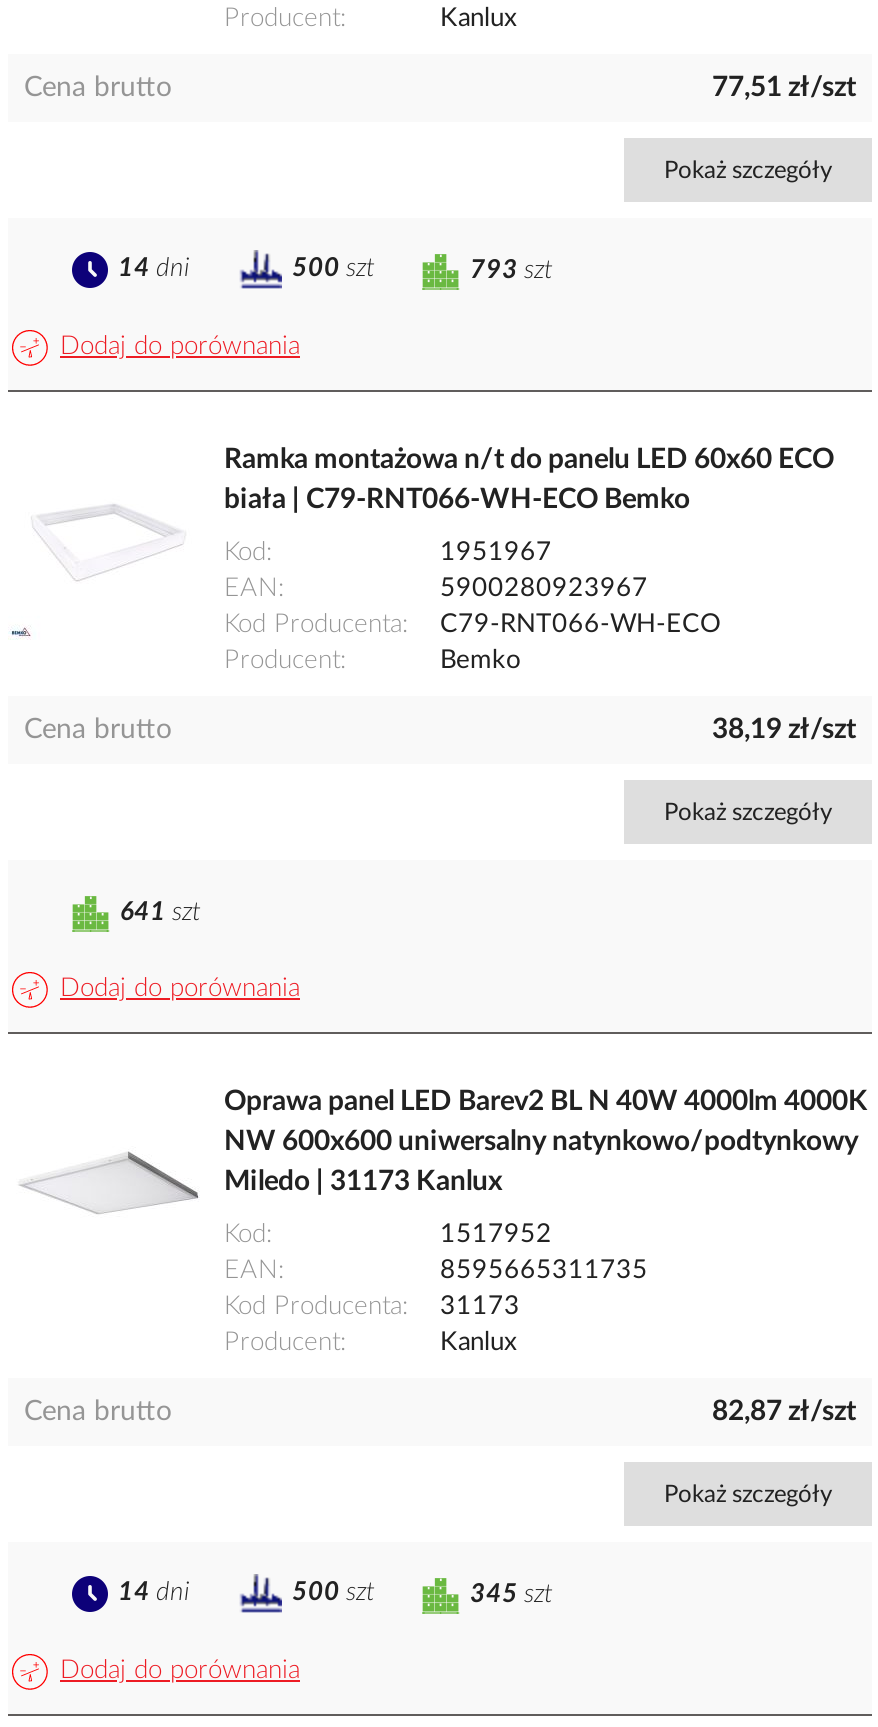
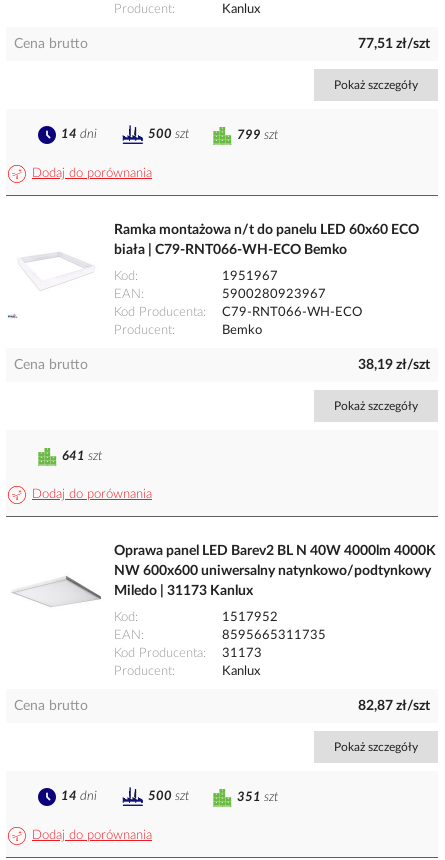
[470,258,552,284] 793 szt -> [237,129,278,142] 799 szt
[470,1582,552,1608] 345 szt -> [237,791,278,804] 351 szt

